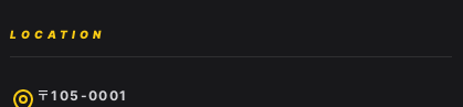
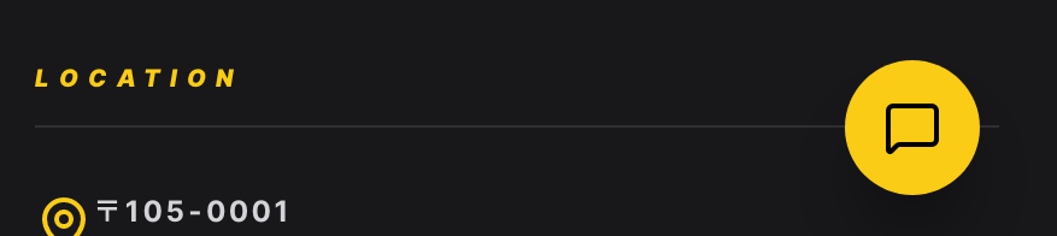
none -> [842,58,982,197] [image]

